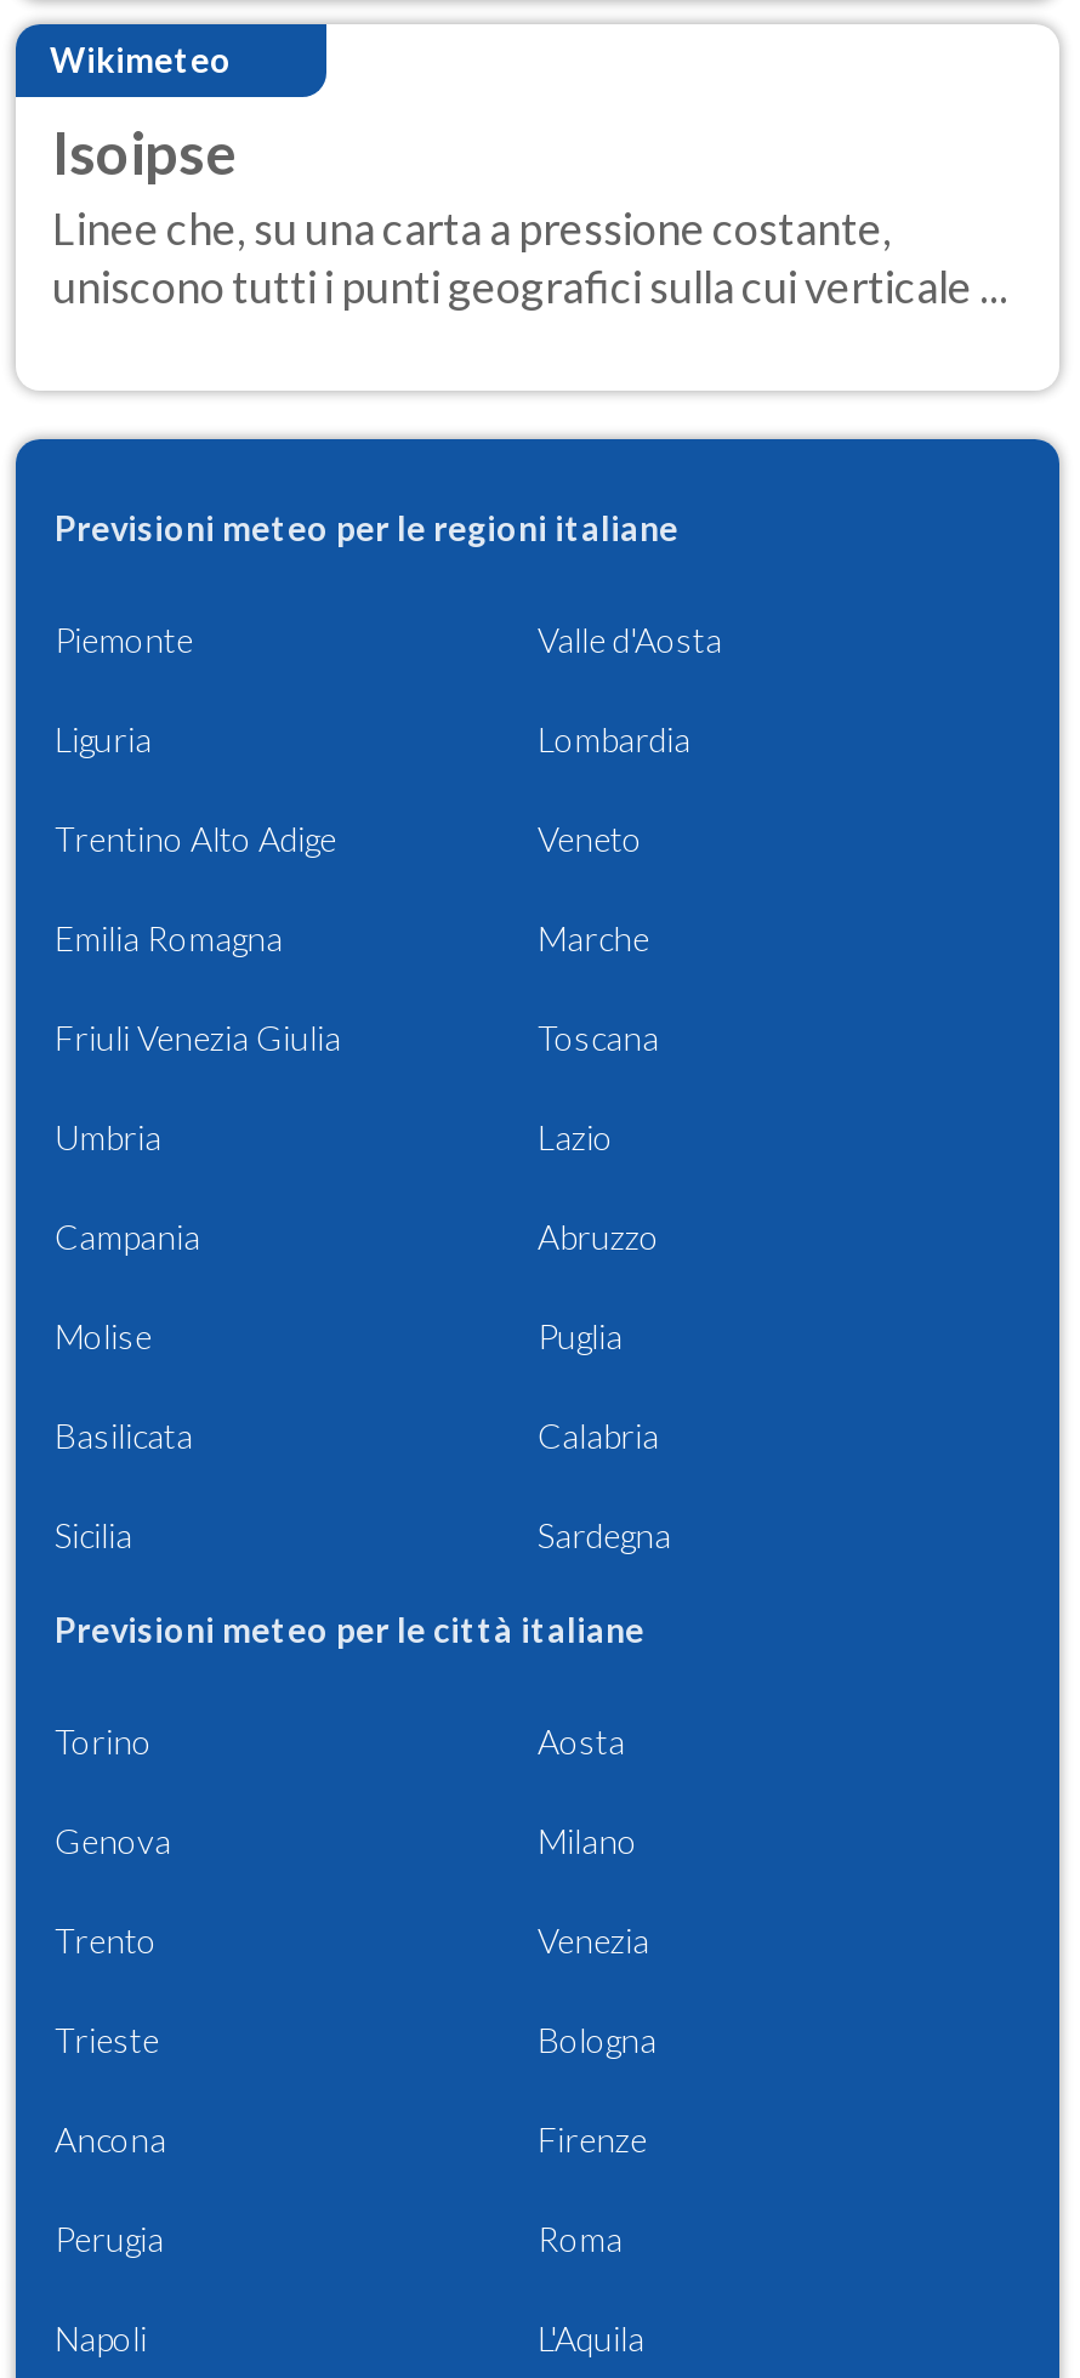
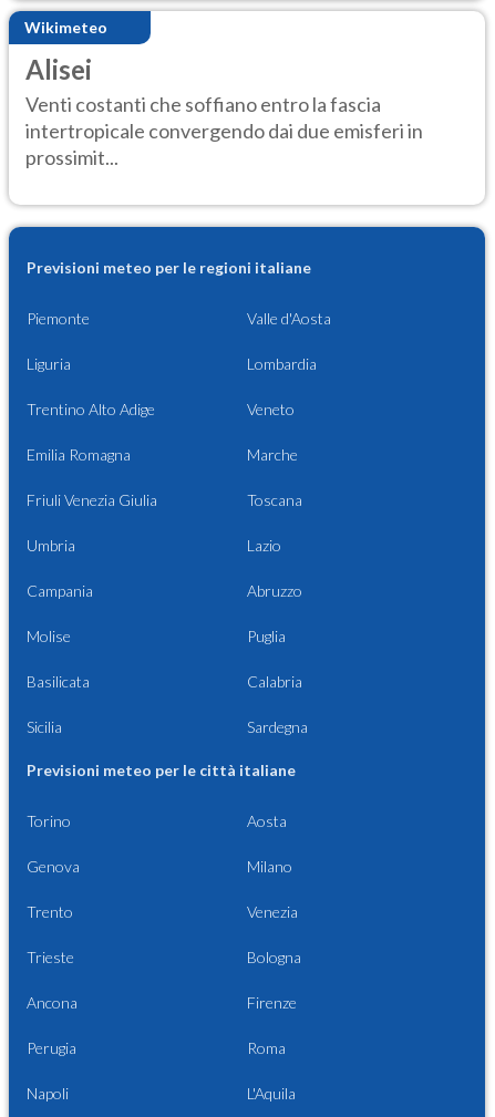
[52,116,1008,314] Isoipse | Linee che, su una carta a pressione costante, | uniscono tutti i punti geografici sulla cui verticale ... -> [25,53,423,170] Alisei | Venti costanti che soffiano entro la fascia | intertropicale convergendo dai due emisferi in | prossimit...

